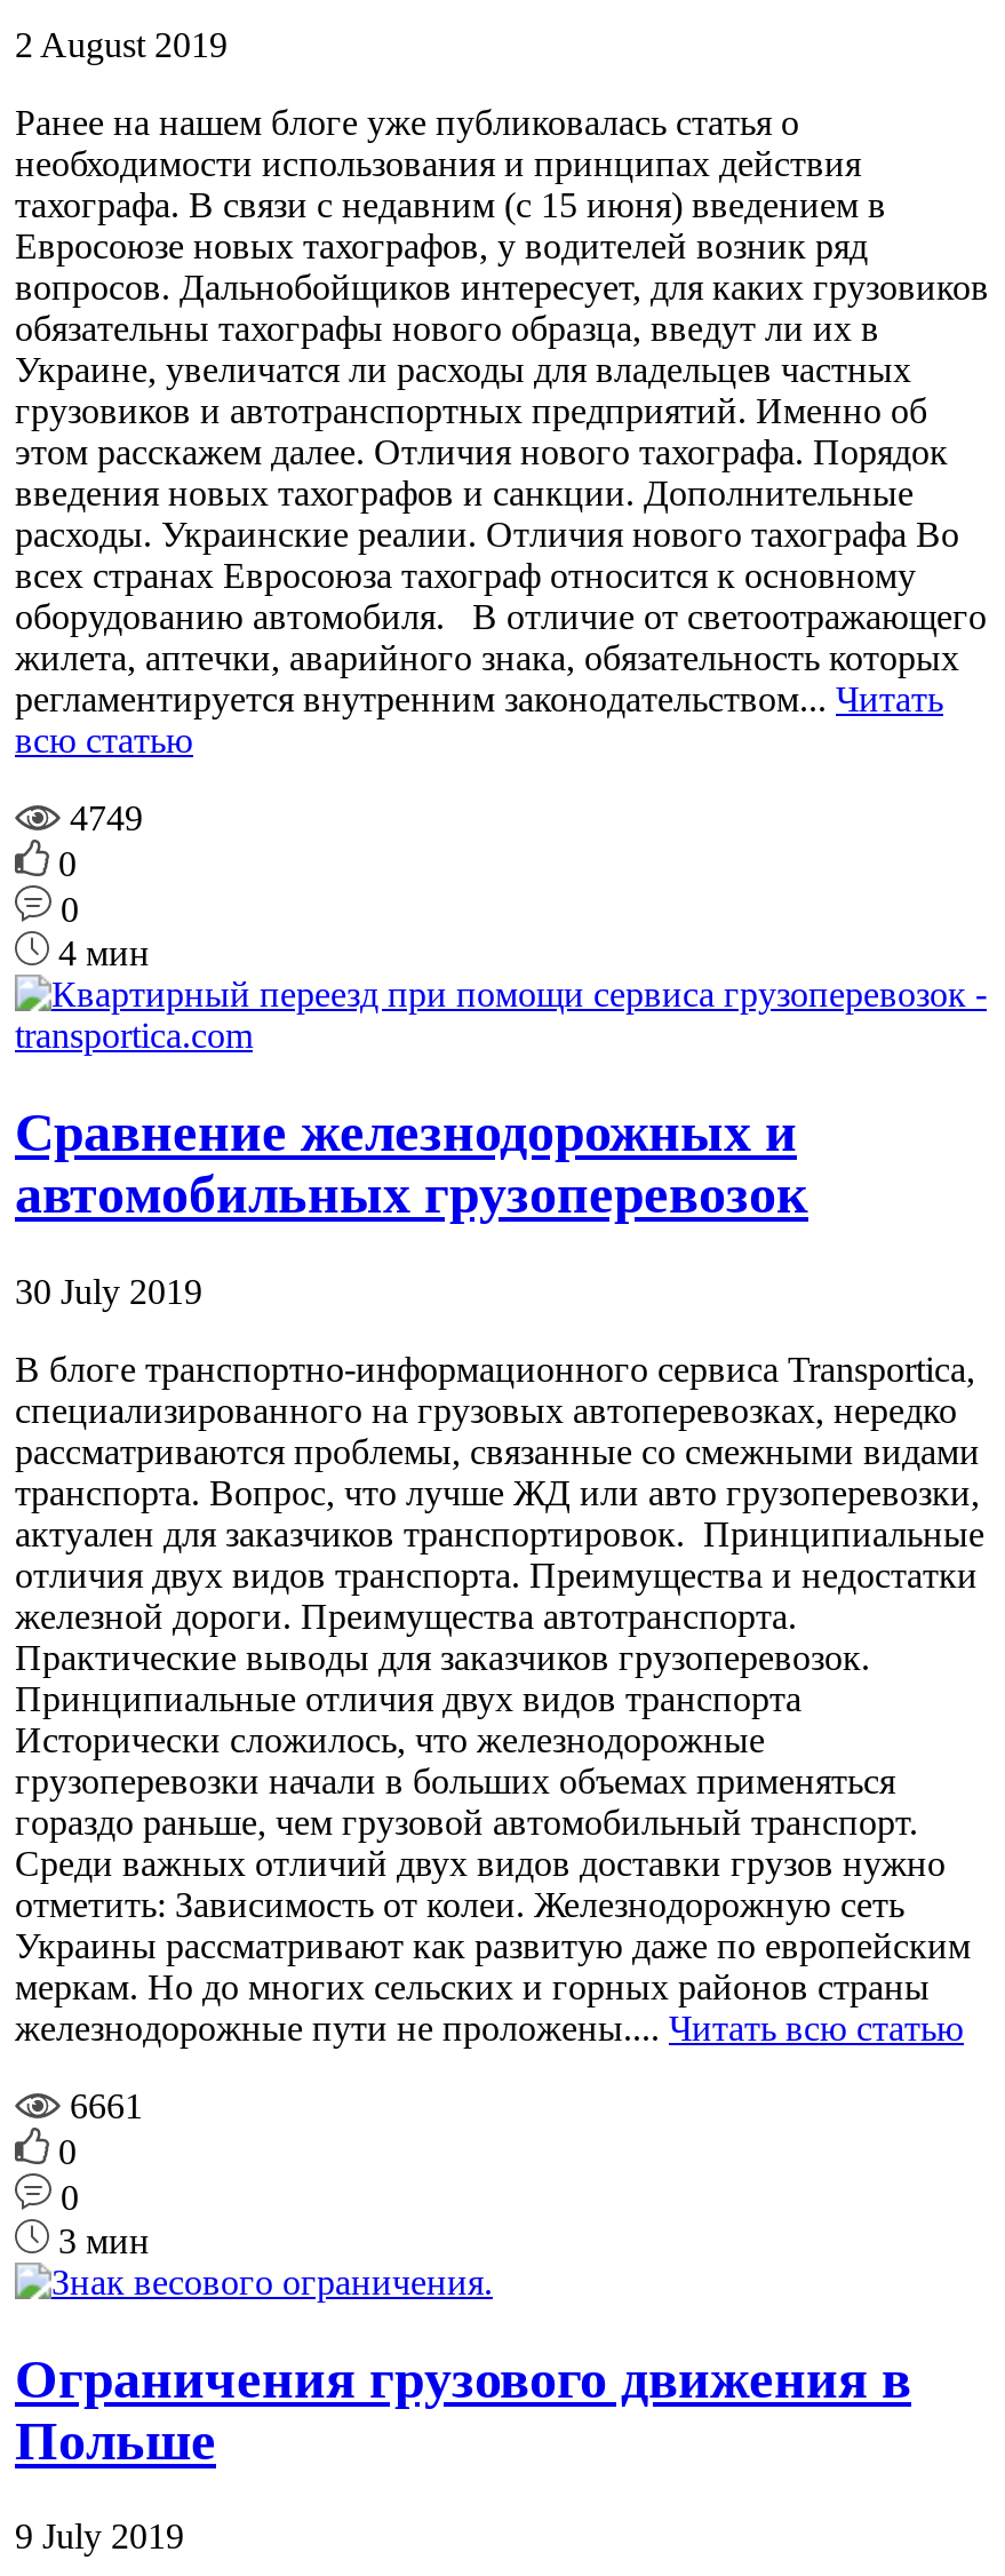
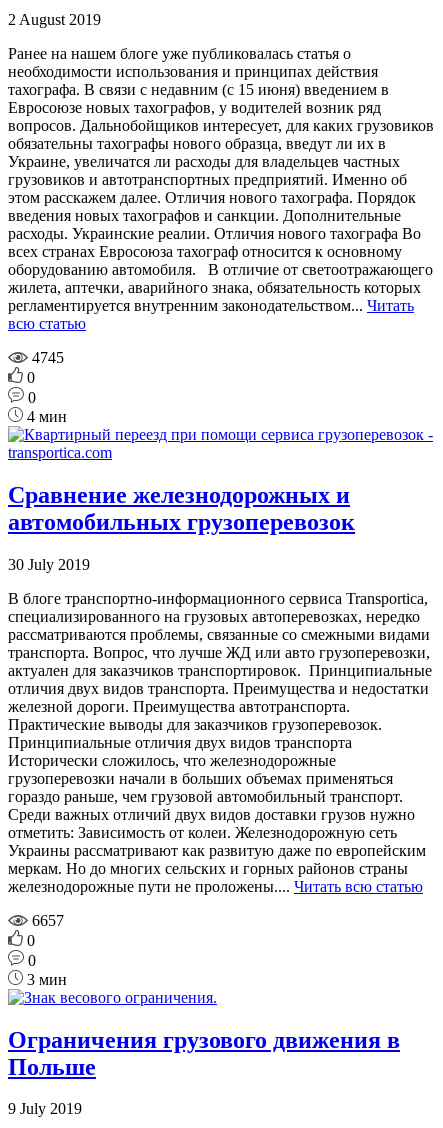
[61,798,143,837] 4749 -> [28,349,64,366] 4745
[61,2086,143,2124] 6661 -> [28,912,64,929] 6657

